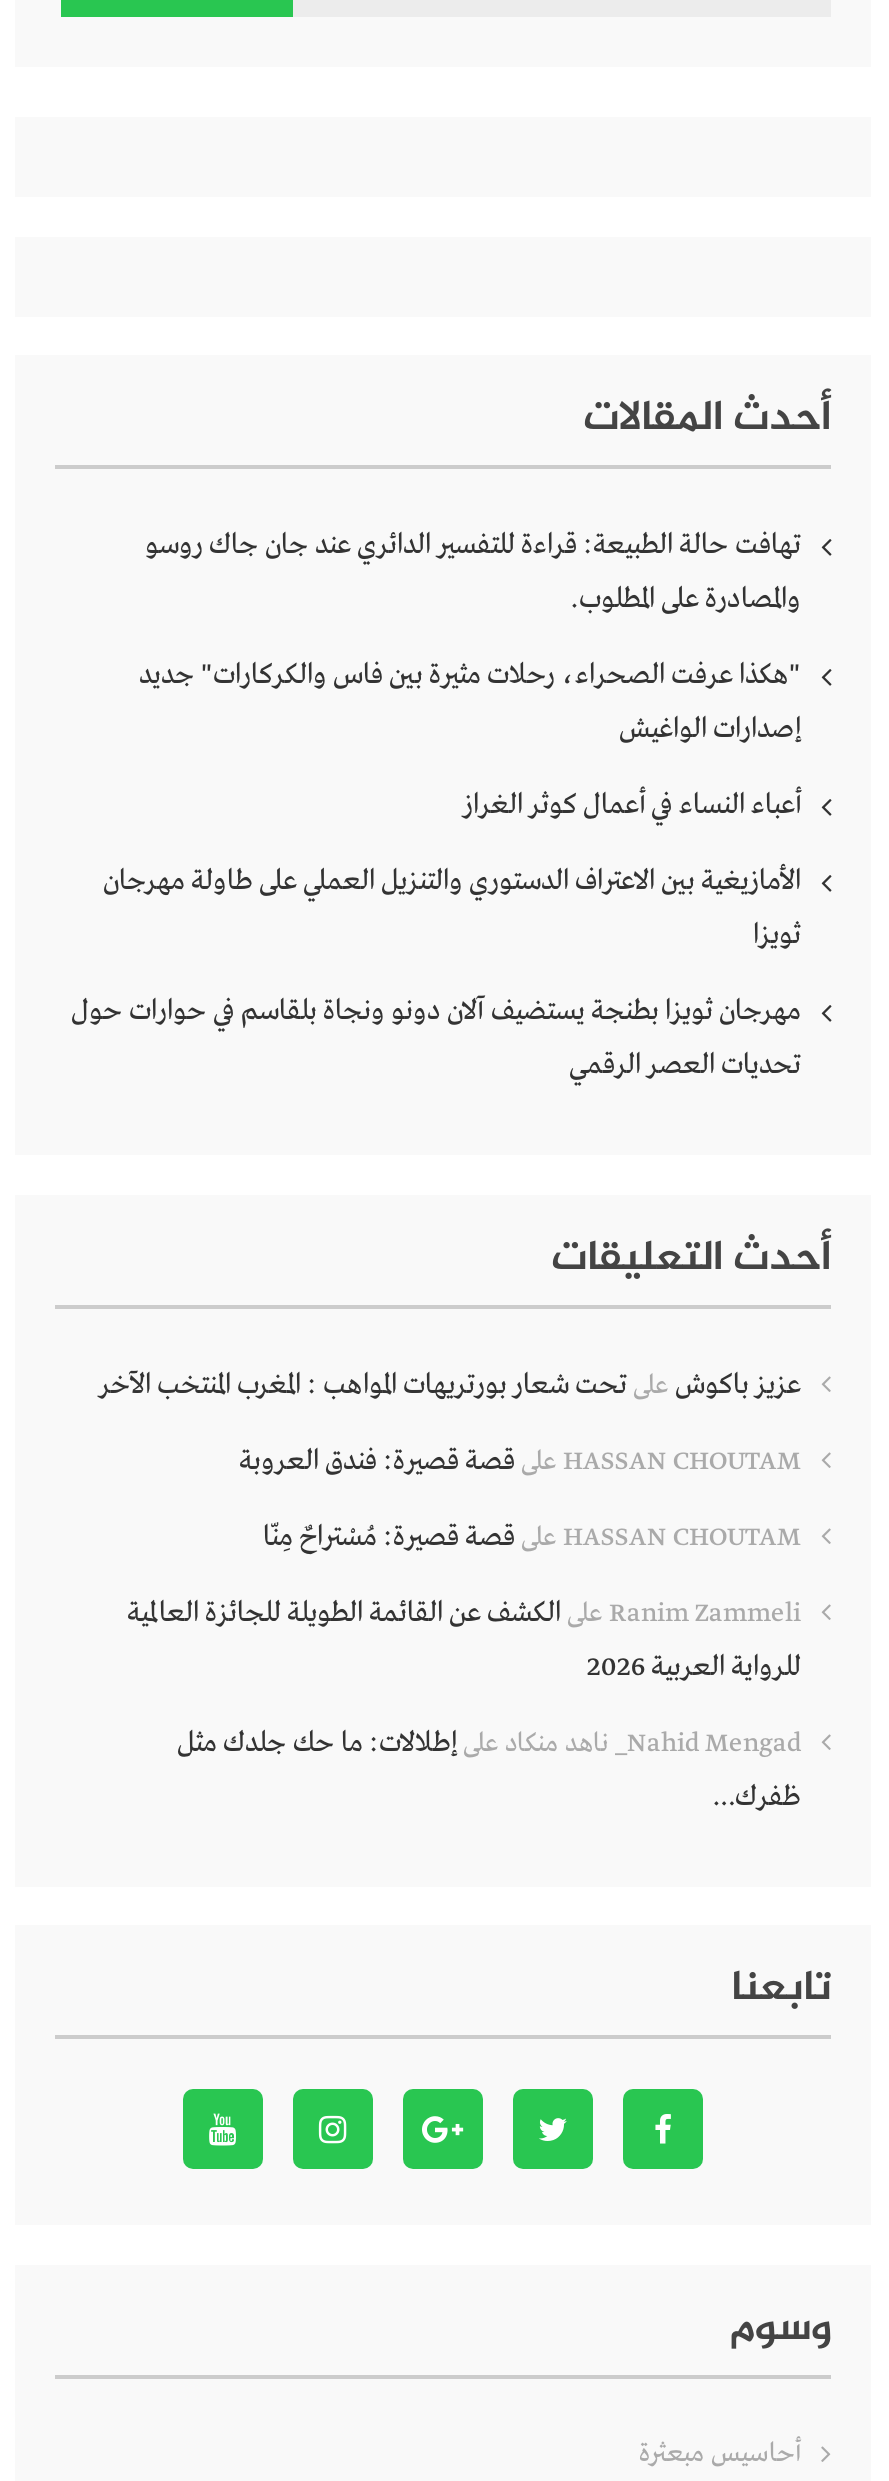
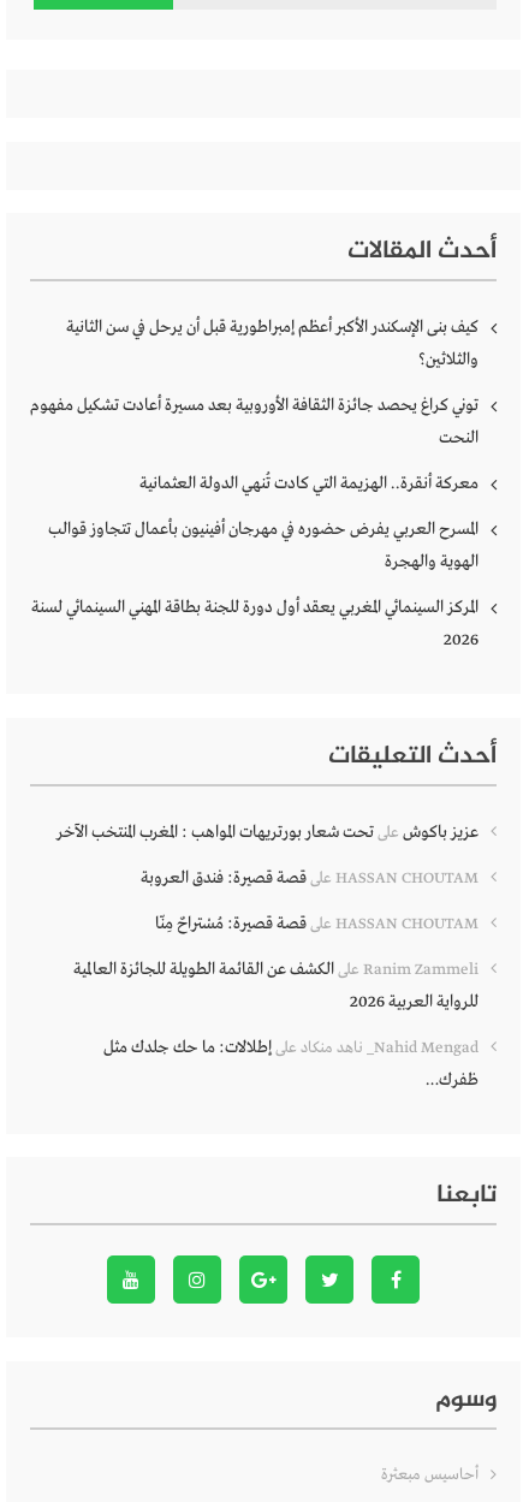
[145,527,801,563] تهافت حالة الطبيعة: قراءة للتفسير الدائري عند جان جاك روسو -> [66,317,479,338] كيف بنى الإسكندر الأكبر أعظم إمبراطورية قبل أن يرحل في سن الثانية
[571,581,801,617] والمصادرة على المطلوب. -> [418,349,479,371] والثلاثين؟
[139,657,801,693] "هكذا عرفت الصحراء، رحلات مثيرة بين فاس والكركارات" جديد -> [30,395,479,416] توني كراغ يحصد جائزة الثقافة الأوروبية بعد مسيرة أعادت تشكيل مفهوم
[619,711,801,747] إصدارات الواغيش -> [439,427,479,449] النحت
[463,787,801,823] أعباء النساء في أعمال كوثر الغراز -> [139,473,479,495] معركة أنقرة.. الهزيمة التي كادت تُنهي الدولة العثمانية
[103,863,801,899] الأمازيغية بين الاعتراف الدستوري والتنزيل العملي على طاولة مهرجان -> [48,519,479,540] المسرح العربي يفرض حضوره في مهرجان أفينيون بأعمال تتجاوز قوالب
[753,917,801,953] ثويزا -> [385,551,479,573] الهوية والهجرة
[71,993,801,1029] مهرجان ثويزا بطنجة يستضيف آلان دونو ونجاة بلقاسم في حوارات حول -> [31,597,479,618] المركز السينمائي المغربي يعقد أول دورة للجنة بطاقة المهني السينمائي لسنة
[569,1047,801,1083] تحديات العصر الرقمي -> [444,629,479,651] 2026

